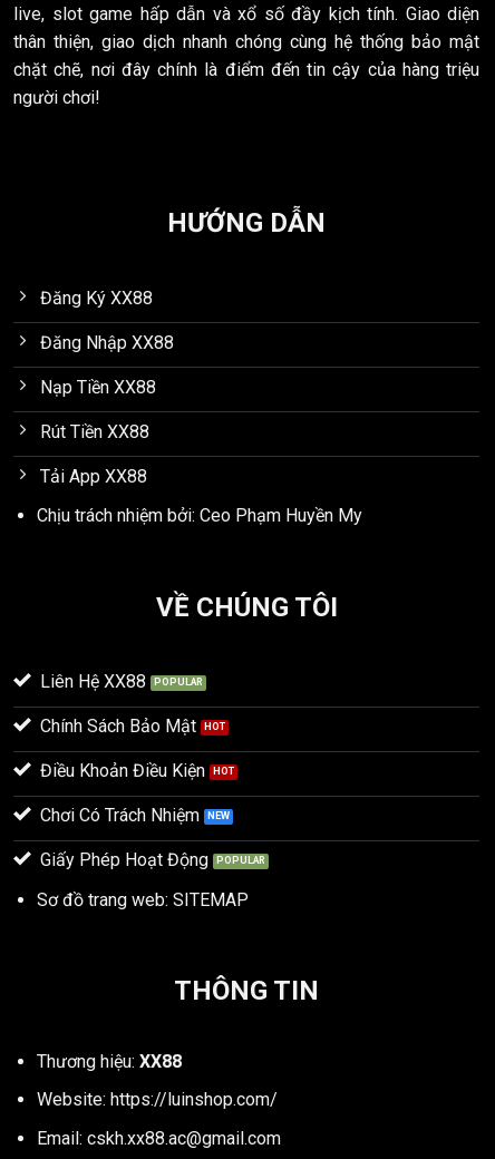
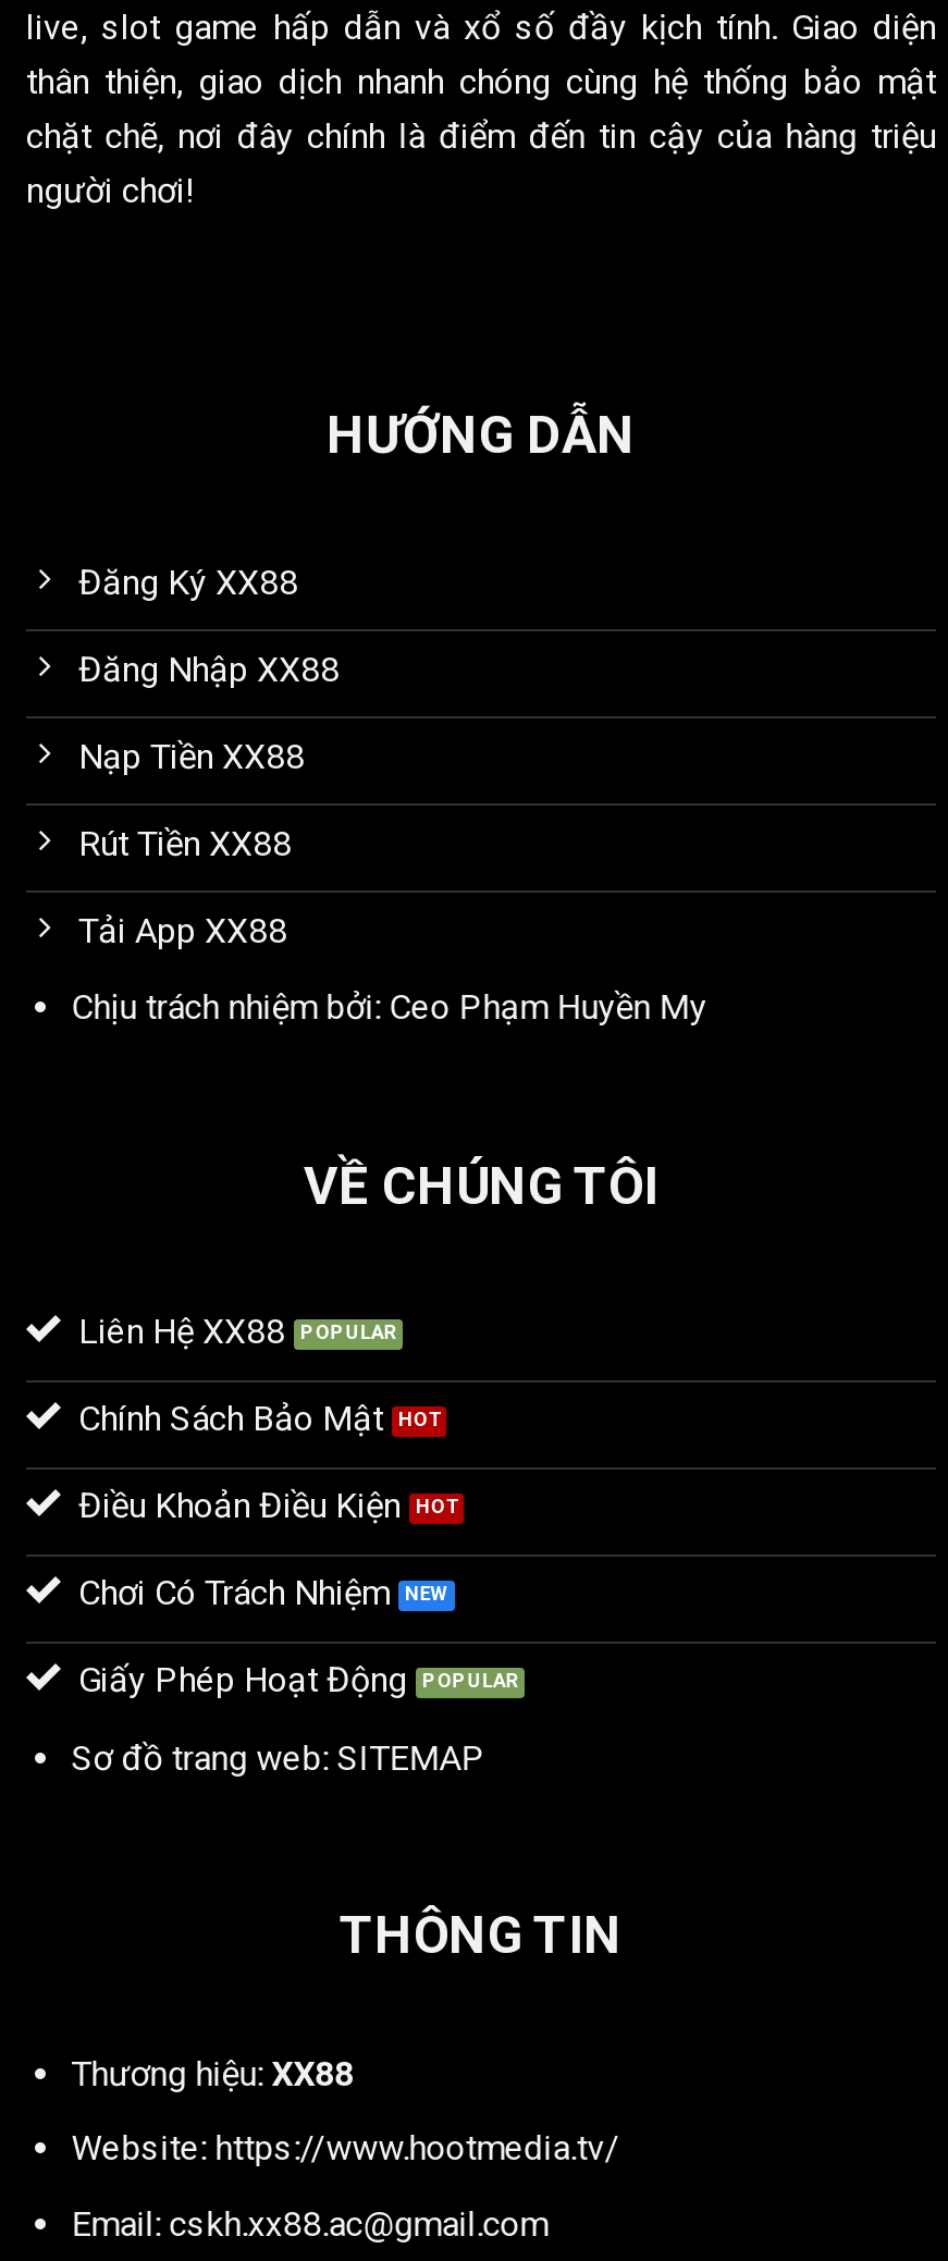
[37,1089,277,1110] Website: https://luinshop.com/ -> [71,2128,620,2169] Website: https://www.hootmedia.tv/

